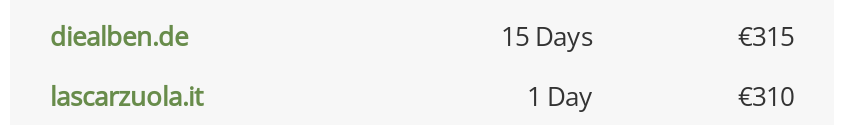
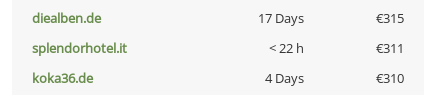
[501,18,593,54] 15 Days -> [257,9,303,27] 17 Days
[50,78,593,114] lascarzuola.it | 1 Day -> [32,39,404,87] splendorhotel.it | < 22 h | €311 | koka36.de | 4 Days

